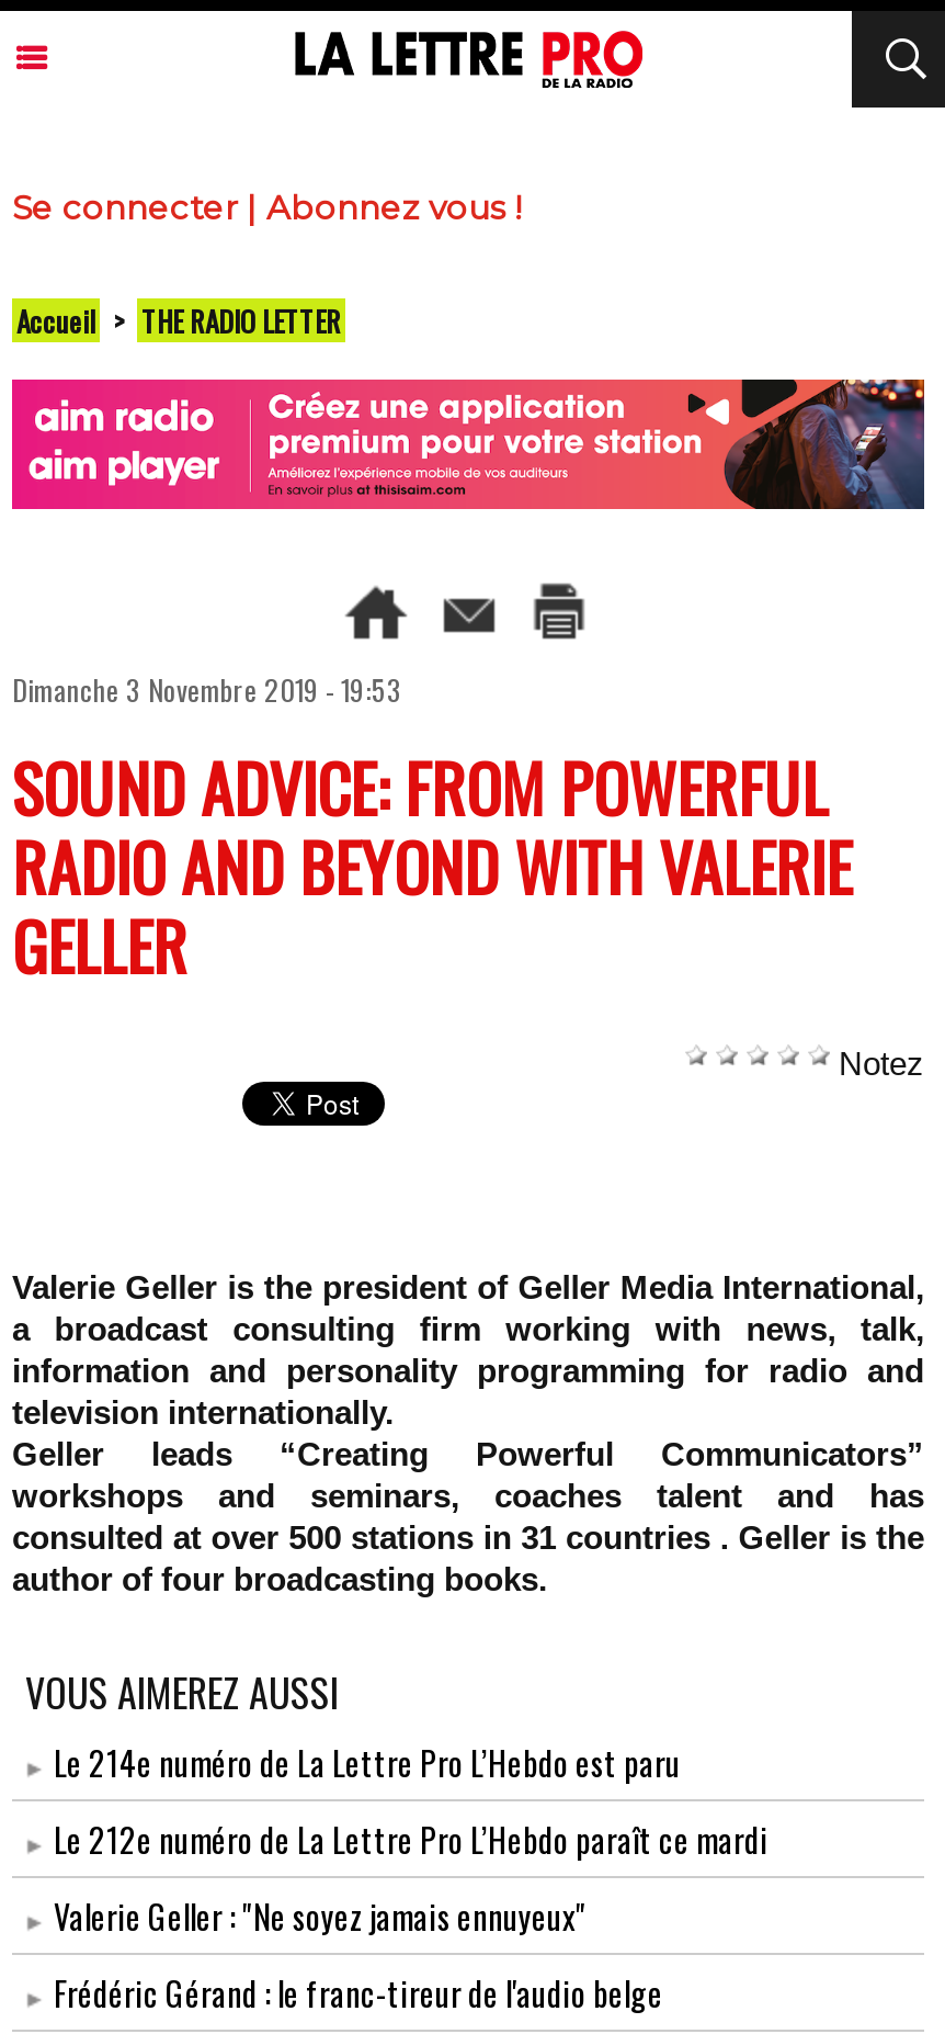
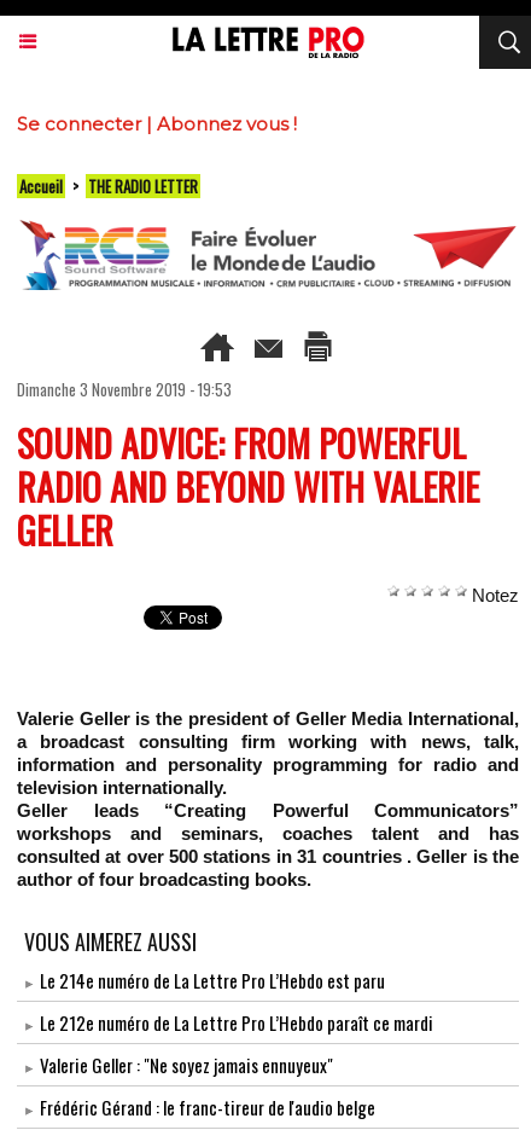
[10,377,926,511] [image] -> [17,219,519,291] [image]

